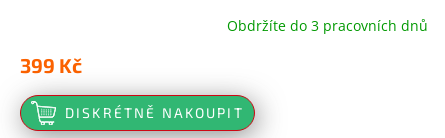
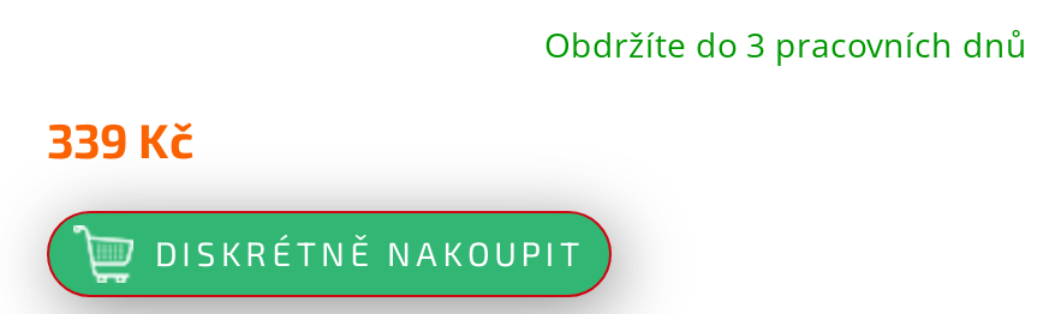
[20,53,82,77] 399 Kč -> [47,110,193,167] 339 Kč

